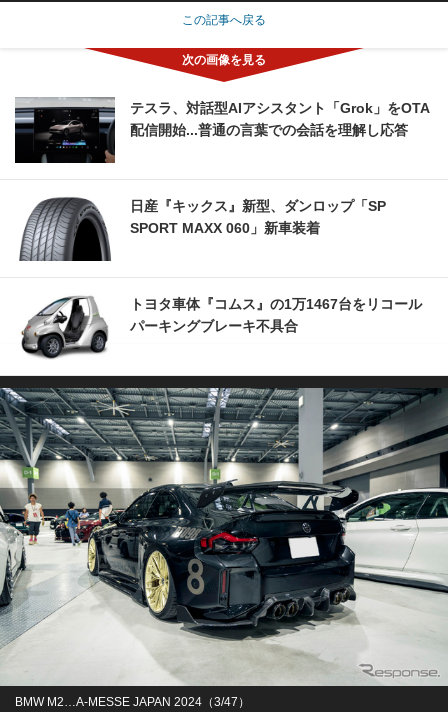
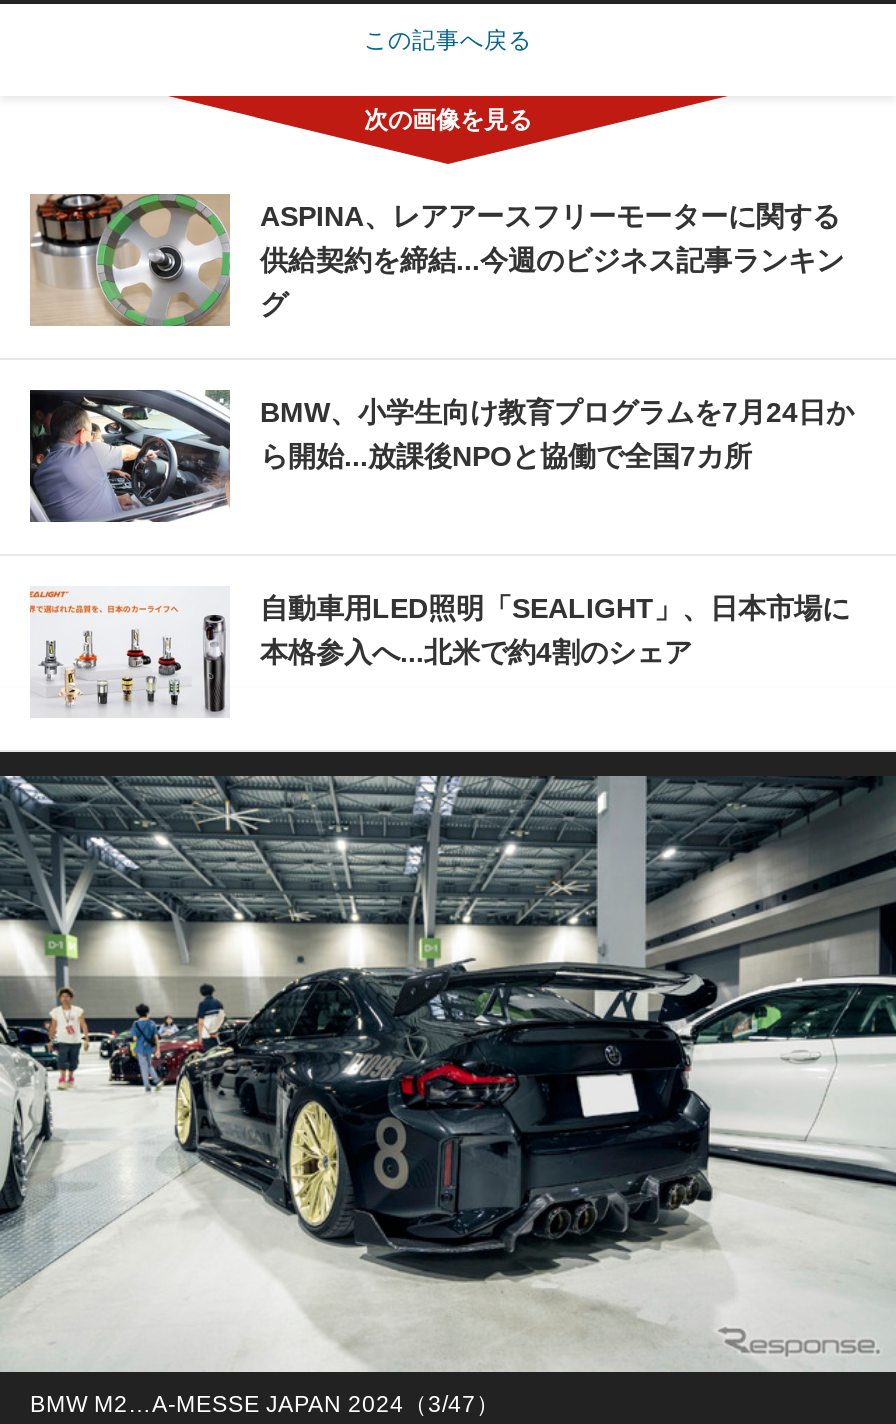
[14,97,430,164] [image] | テスラ、対話型AIアシスタント「Grok」をOTA | 配信開始...普通の言葉での会話を理解し応答 -> [30,194,844,328] [image] | ASPINA、レアアースフリーモーターに関する | 供給契約を締結...今週のビジネス記事ランキン | グ
[15,195,386,262] [image] | 日産『キックス』新型、ダンロップ「SP | SPORT MAXX 060」新車装着 -> [28,388,854,524] [image] | BMW、小学生向け教育プログラムを7月24日か | ら開始...放課後NPOと協働で全国7カ所
[15,296,422,359] [image] | トヨタ車体『コムス』の1万1467台をリコール | パーキングブレーキ不具合 -> [28,588,850,718] [image] | 自動車用LED照明「SEALIGHT」、日本市場に | 本格参入へ...北米で約4割のシェア

